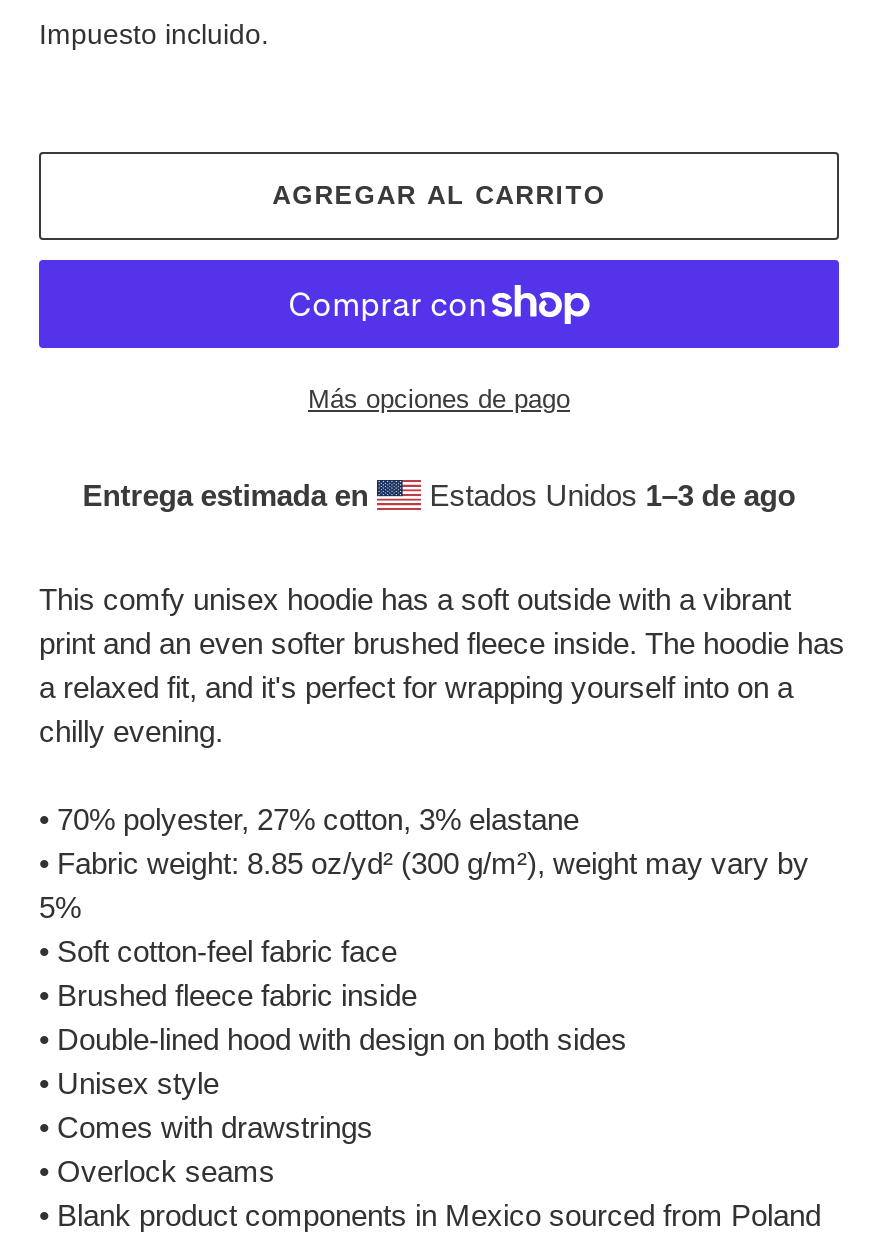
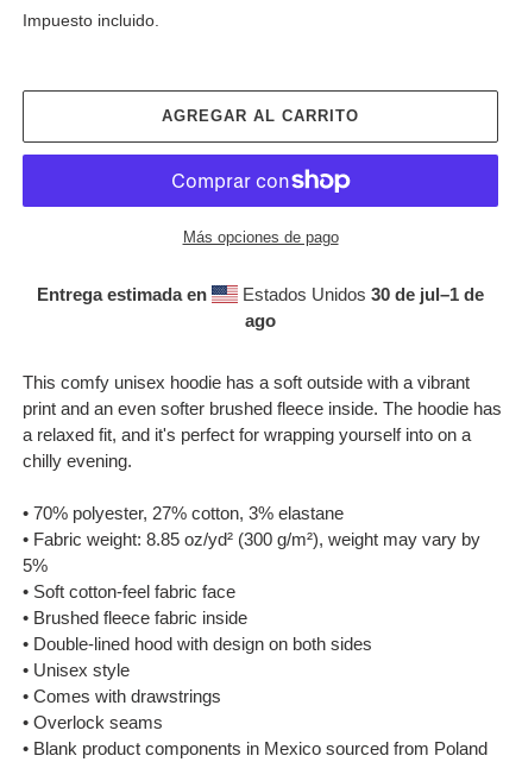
[421,478,795,512] Estados Unidos 1–3 de ago -> [238,284,484,330] Estados Unidos 30 de jul–1 de | ago

